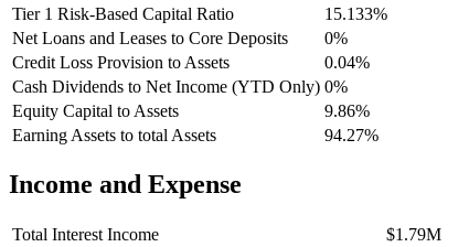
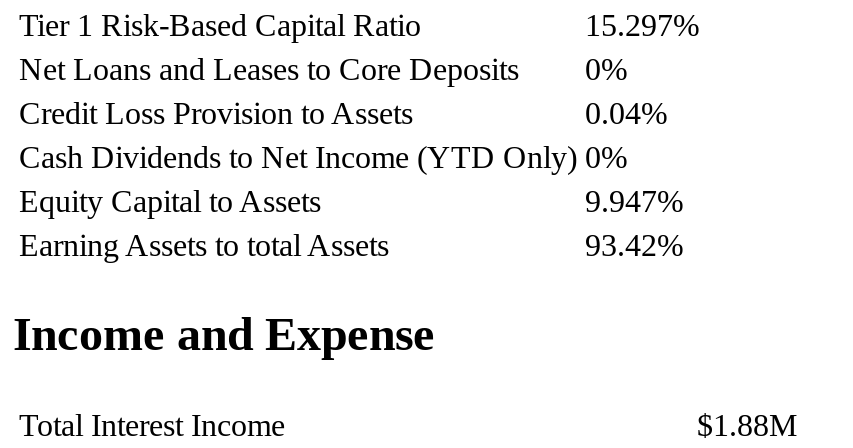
[324,4,387,23] 15.133% -> [585,7,699,41] 15.297%
[324,101,370,120] 9.86% -> [585,183,683,217] 9.947%
[324,125,379,144] 94.27% -> [585,227,683,261] 93.42%
[386,225,441,244] $1.79M -> [697,409,797,443] $1.88M

